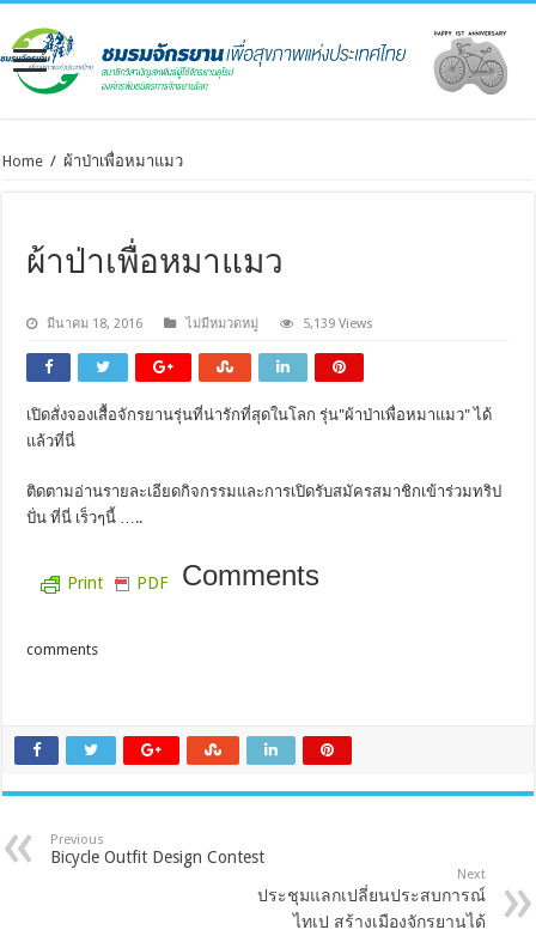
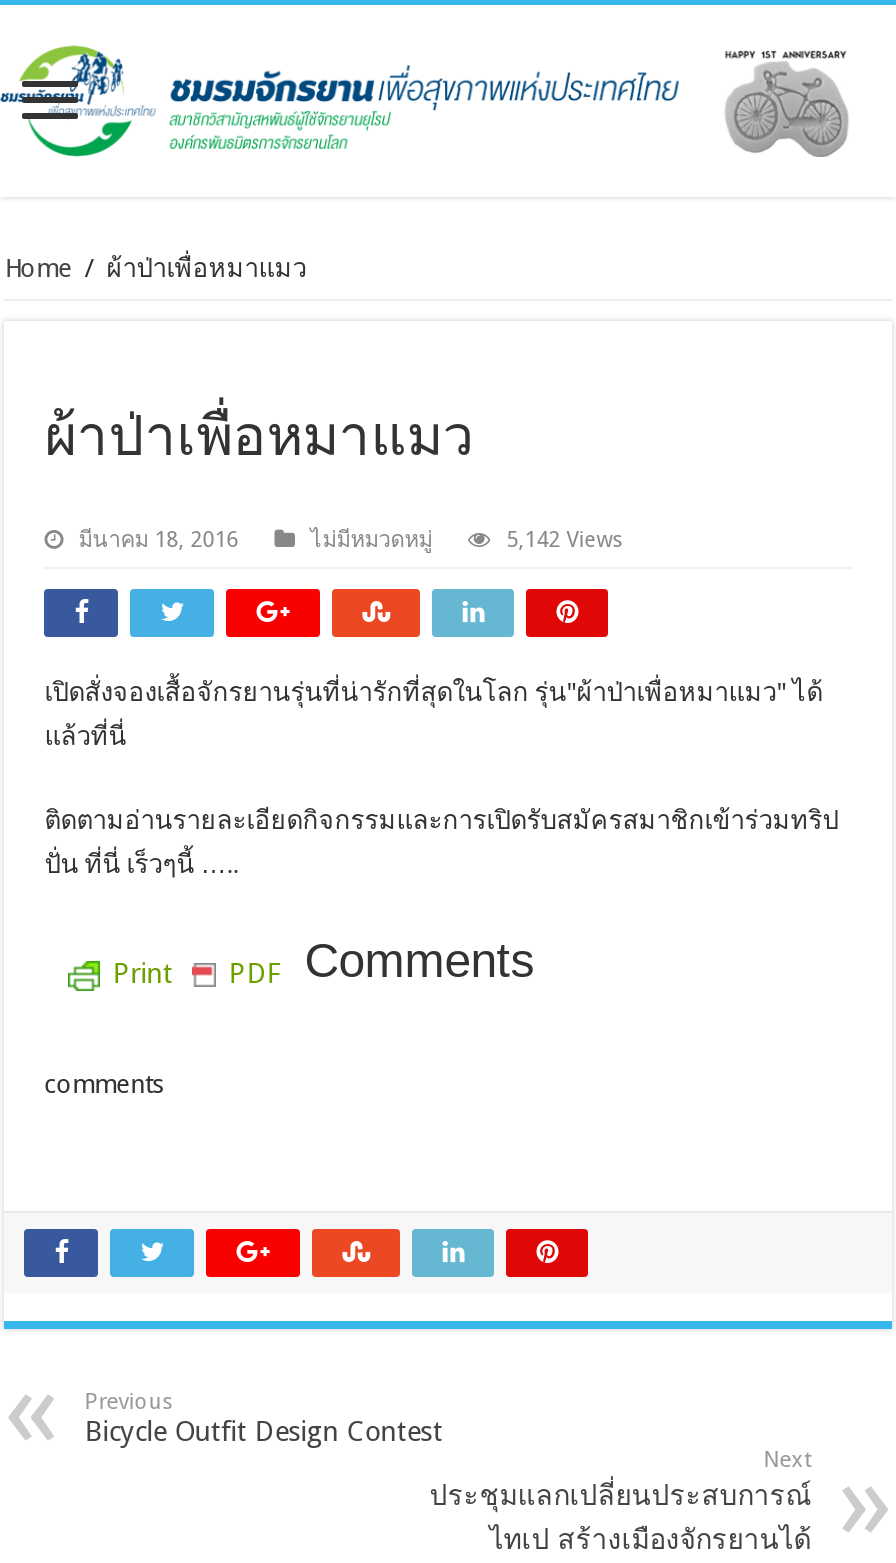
[303,316,374,331] 5,139 Views -> [506,527,624,553] 5,142 Views

